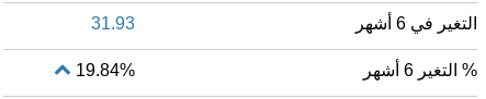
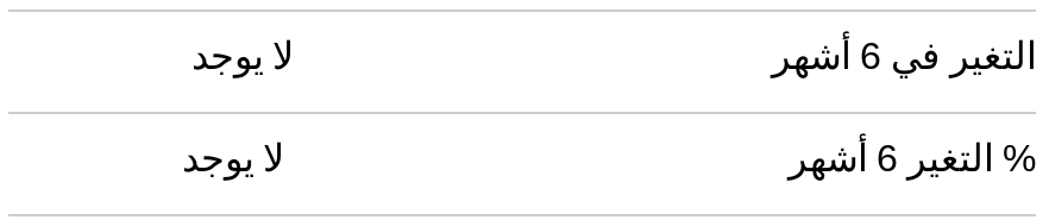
[91,14,135,33] 31.93 -> [191,36,294,76] لا يوجد
[76,61,135,79] 19.84% -> [182,138,284,178] لا يوجد

